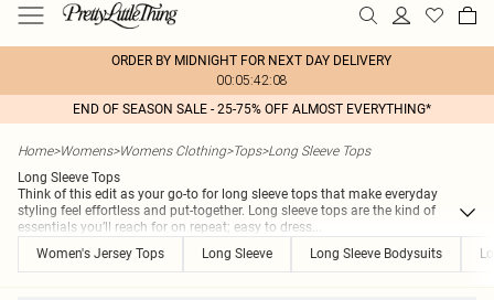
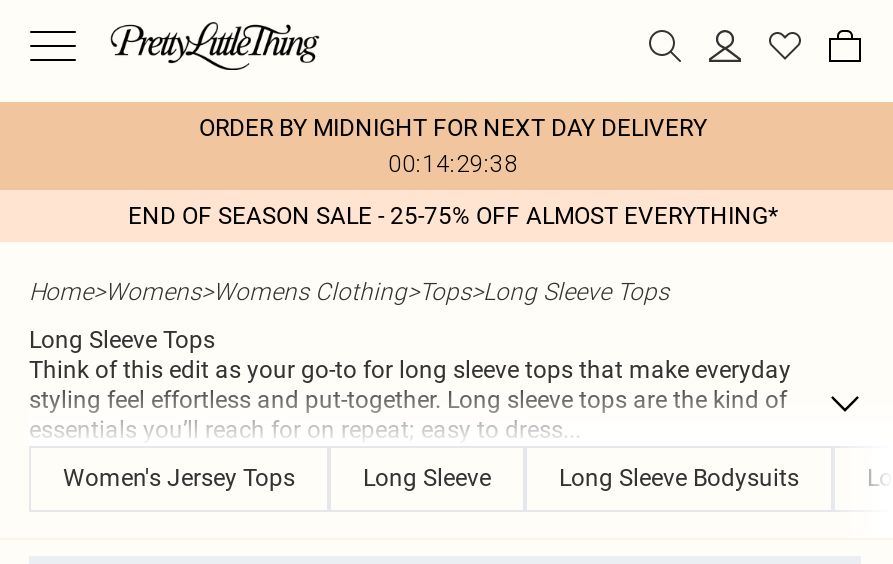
[216,72,287,88] 00:05:42:08 -> [388,148,518,178] 00:14:29:38

